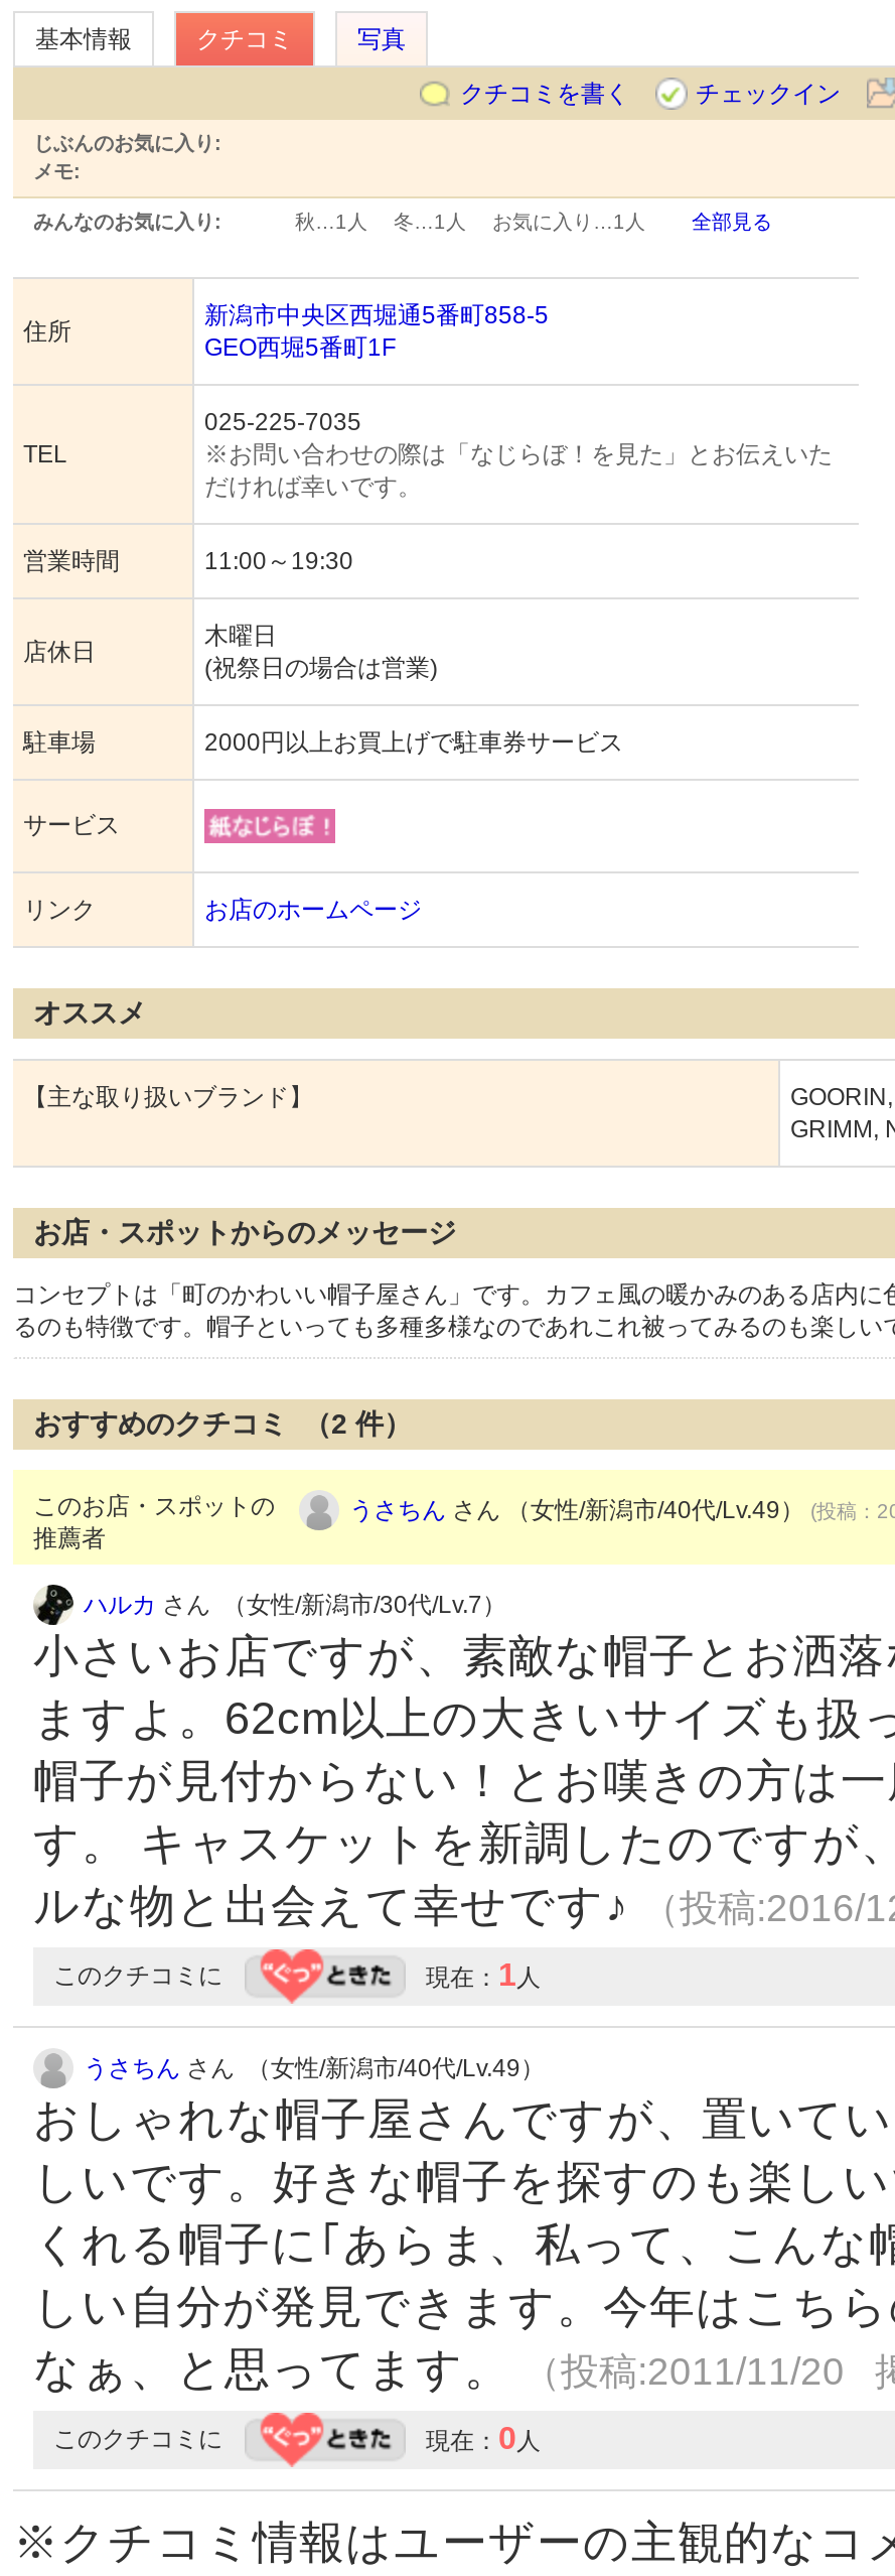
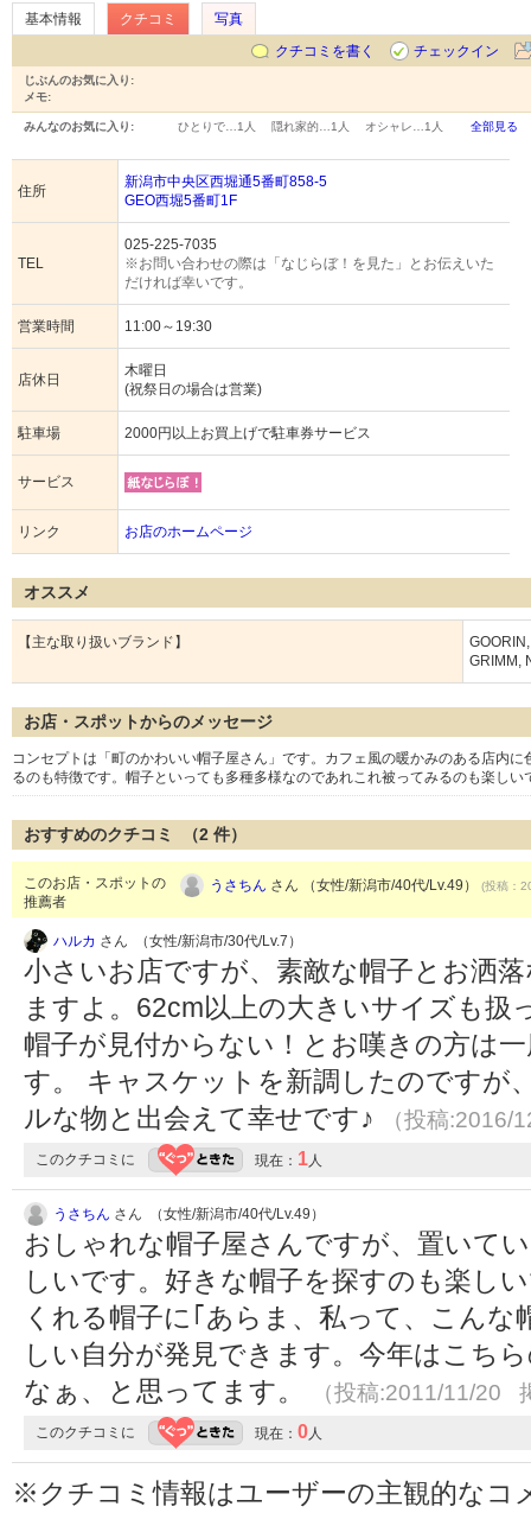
[295,211,645,233] 秋… 1人 | 冬… 1人 | お気に入り… 1人 -> [178,120,443,133] ひとりで… 1人 | 隠れ家的… 1人 | オシャレ… 1人

